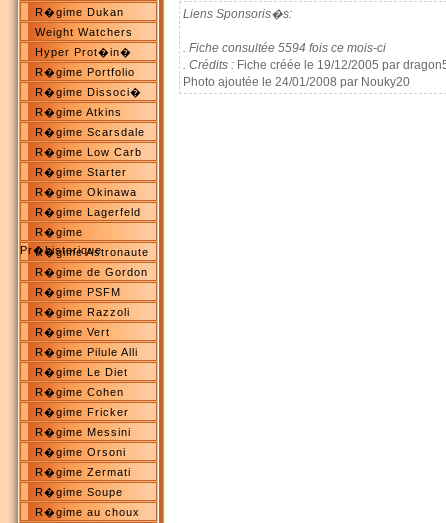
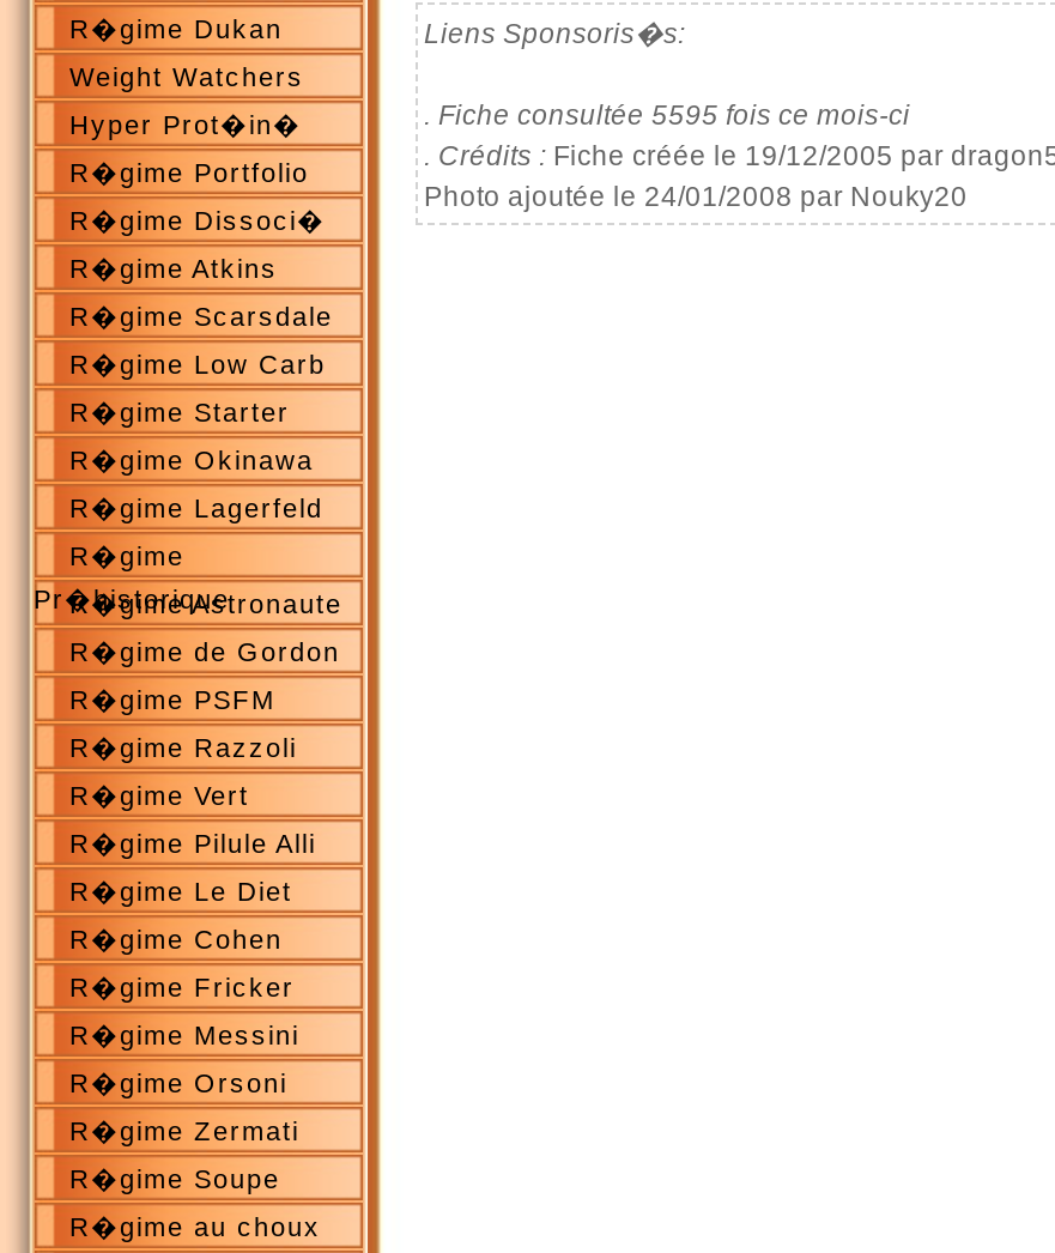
[182,41,385,54] . Fiche consultée 5594 fois ce mois-ci -> [424,97,910,128] . Fiche consultée 5595 fois ce mois-ci

